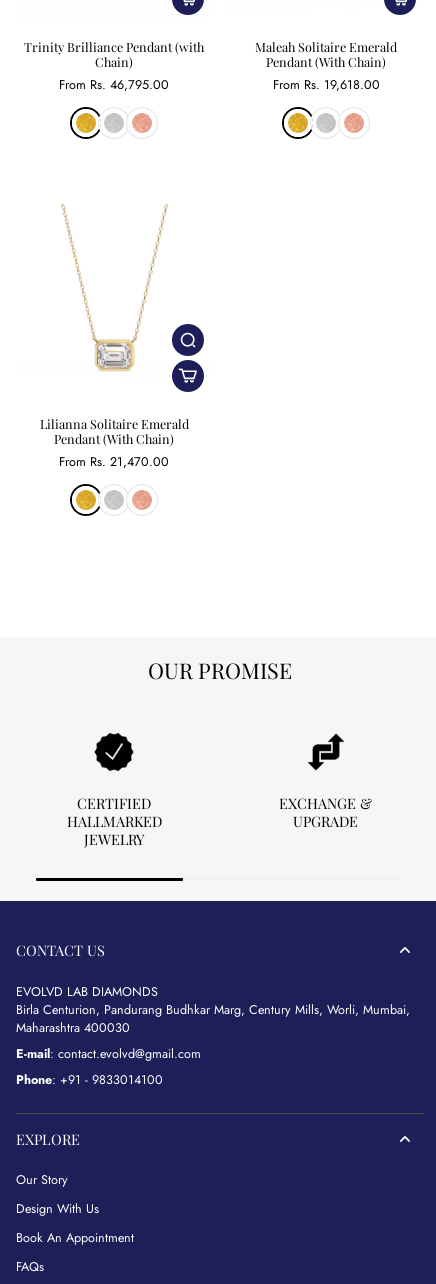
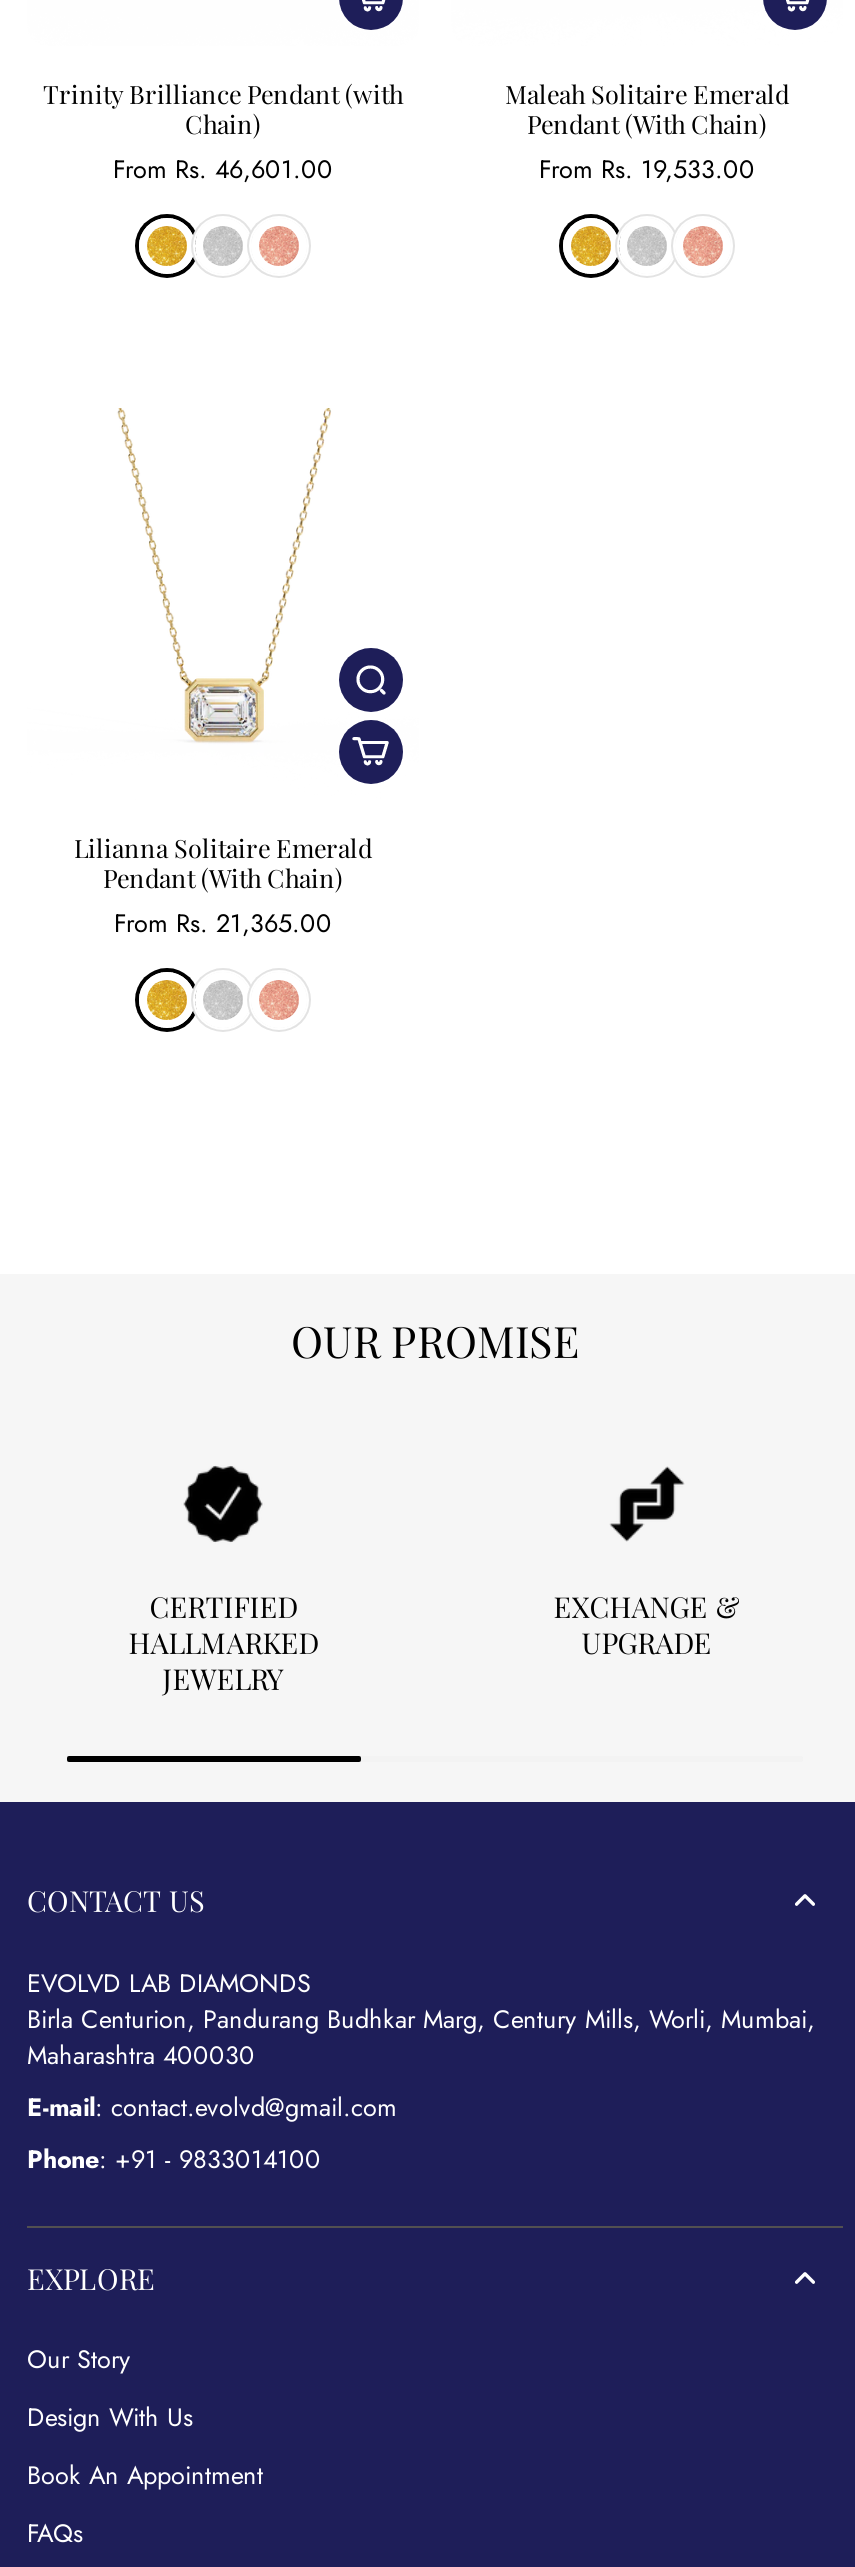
[59,76,169,94] From Rs. 46,795.00 -> [113,152,333,188] From Rs. 46,601.00
[272,76,379,94] From Rs. 19,618.00 -> [539,152,755,188] From Rs. 19,533.00
[59,453,169,471] From Rs. 21,470.00 -> [114,906,332,942] From Rs. 21,365.00

